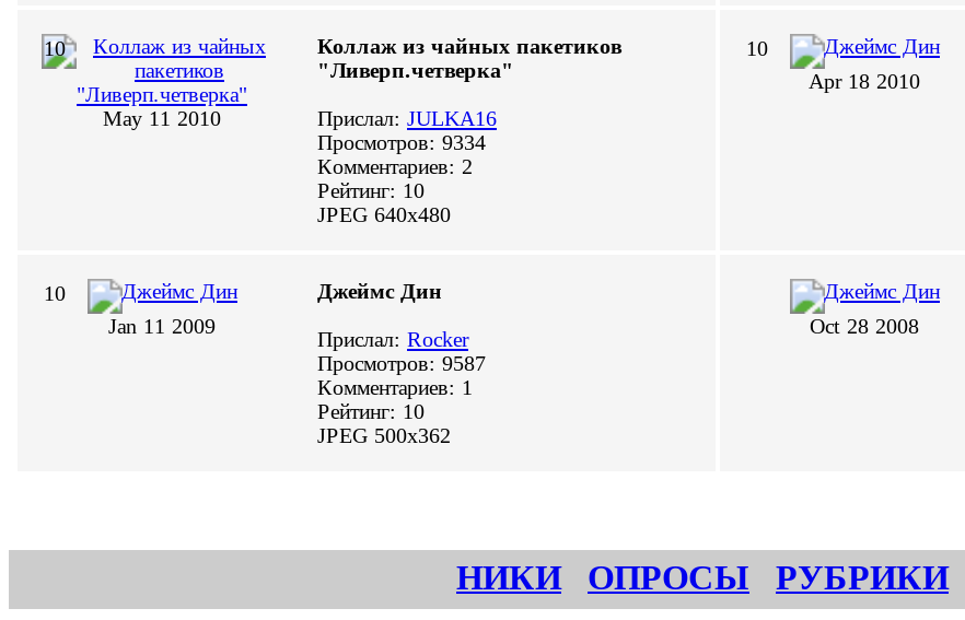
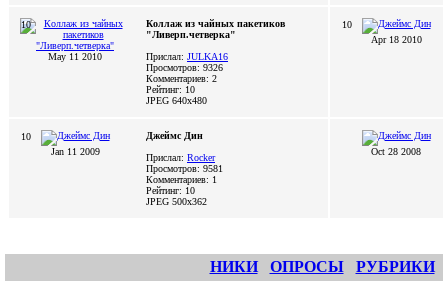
[317,130,486,154] Просмотров: 9334 -> [146,62,223,73] Просмотров: 9326
[317,351,486,375] Просмотров: 9587 -> [146,163,223,174] Просмотров: 9581

